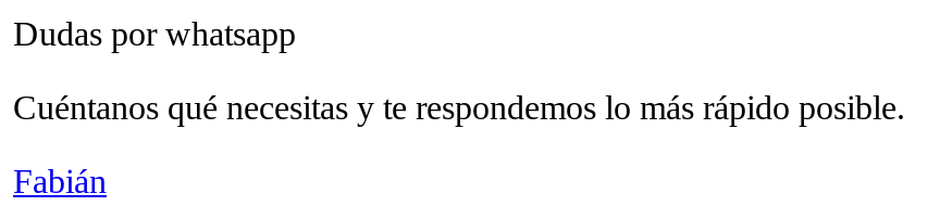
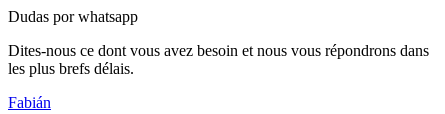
[13,89,905,126] Cuéntanos qué necesitas y te respondemos lo más rápido posible. -> [8,42,429,77] Dites-nous ce dont vous avez besoin et nous vous répondrons dans | les plus brefs délais.

